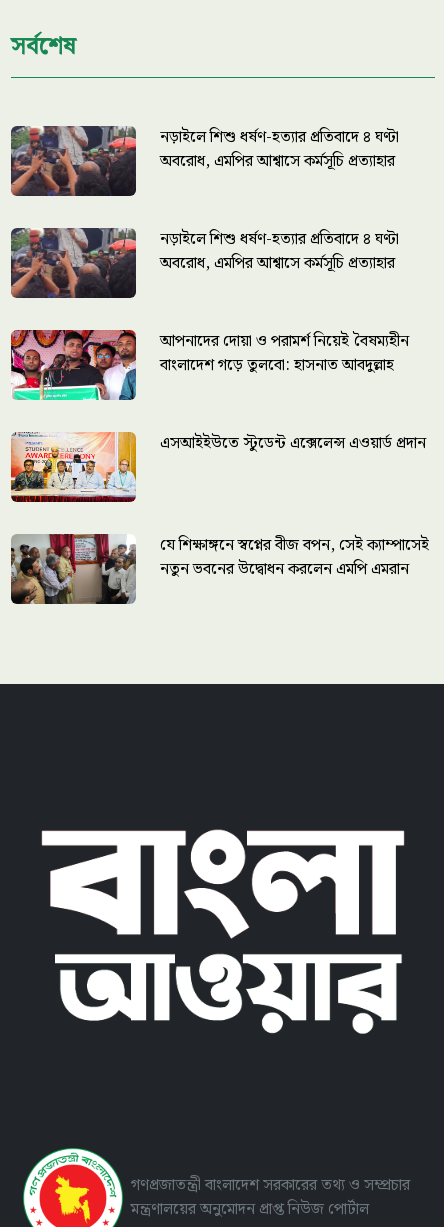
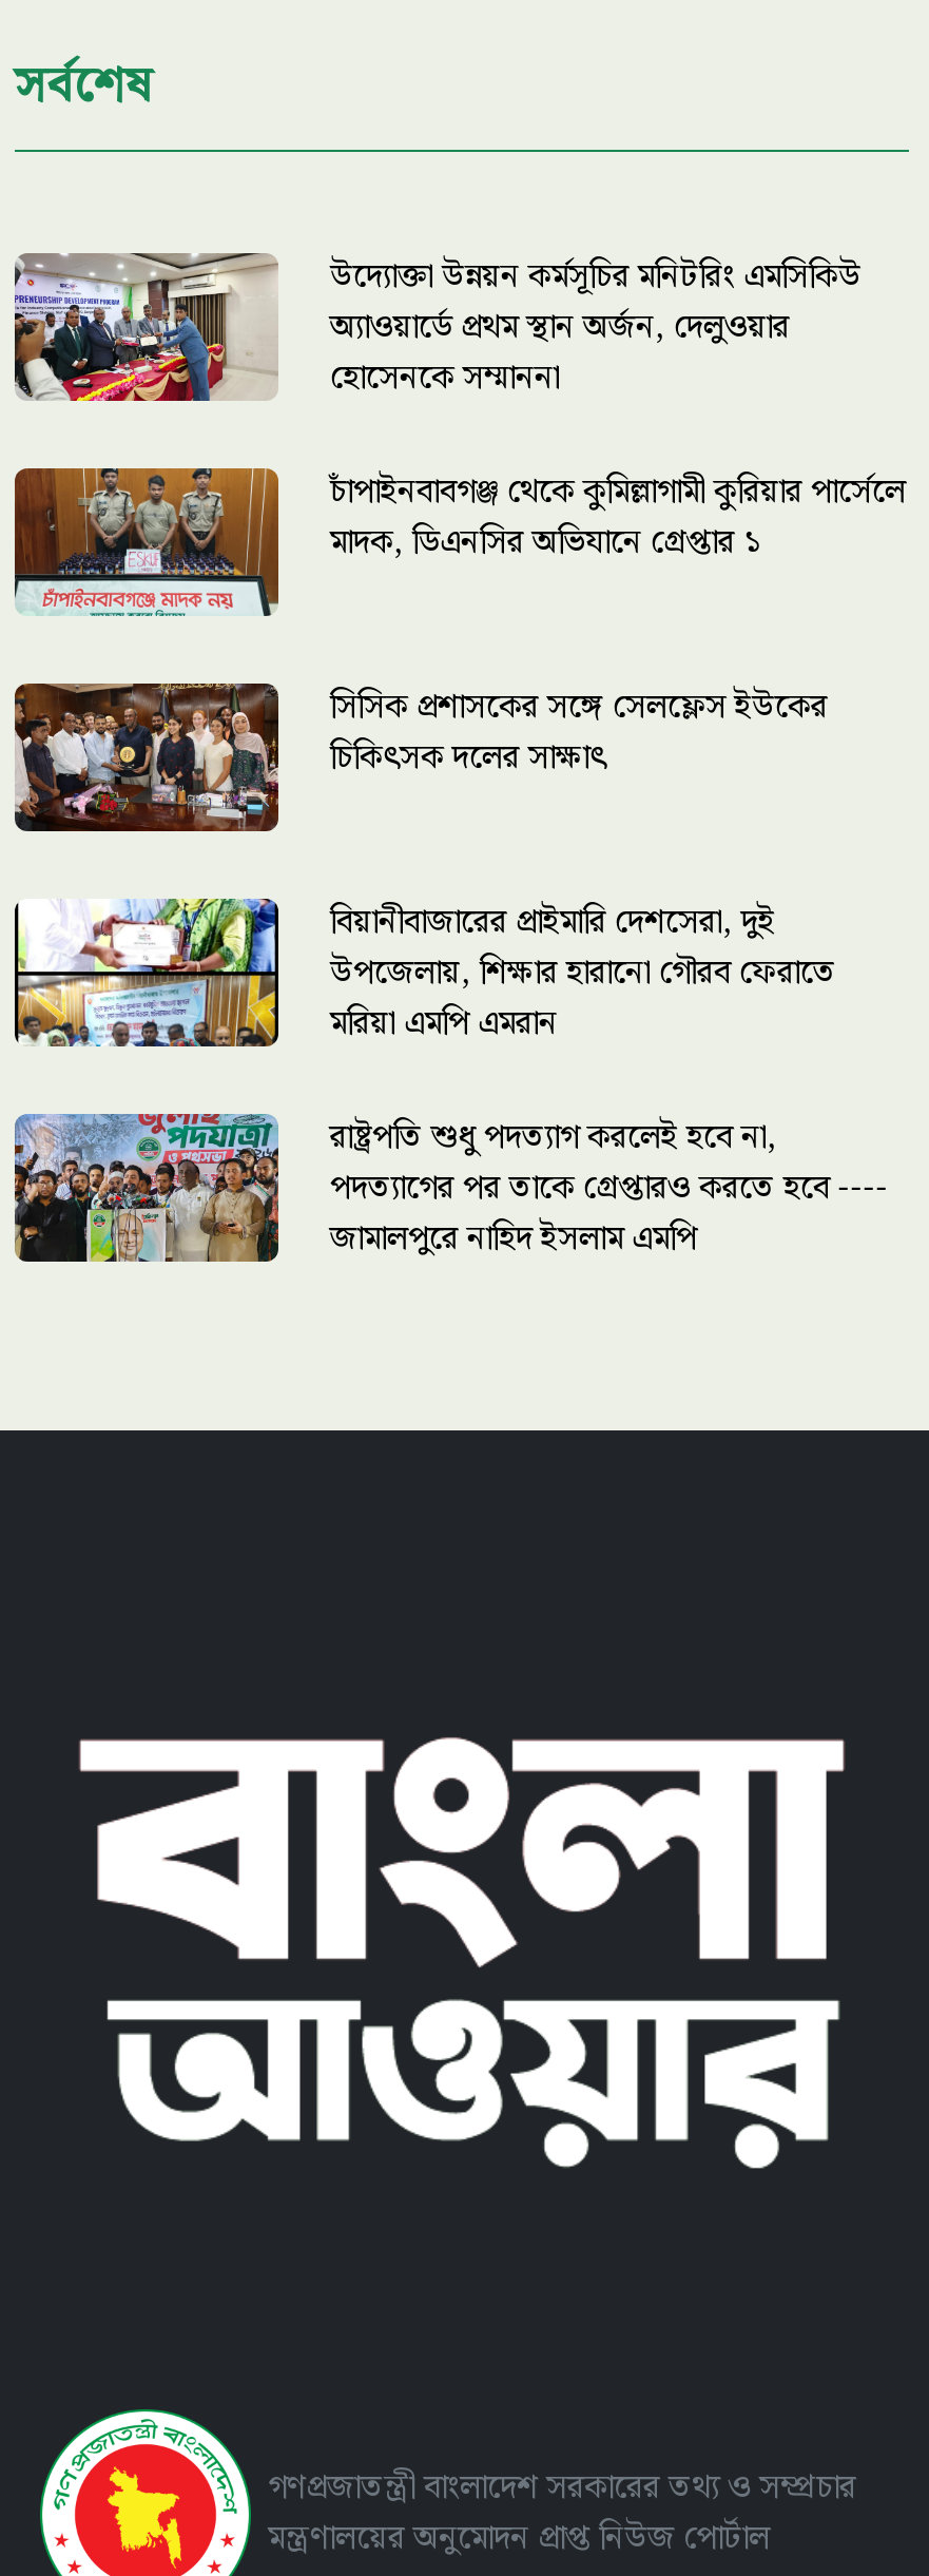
[10,125,399,197] [image] | নড়াইলে শিশু ধর্ষণ-হত্যার প্রতিবাদে ৪ ঘণ্টা | অবরোধ, এমপির আশ্বাসে কর্মসূচি প্রত্যাহার -> [15,251,861,406] [image] | উদ্যোক্তা উন্নয়ন কর্মসূচির মনিটরিং এমসিকিউ | অ্যাওয়ার্ডে প্রথম স্থান অর্জন, দেলুওয়ার | হোসেনকে সম্মাননা
[10,227,399,299] [image] | নড়াইলে শিশু ধর্ষণ-হত্যার প্রতিবাদে ৪ ঘণ্টা | অবরোধ, এমপির আশ্বাসে কর্মসূচি প্রত্যাহার -> [15,466,905,618] [image] | চাঁপাইনবাবগঞ্জ থেকে কুমিল্লাগামী কুরিয়ার পার্সেলে | মাদক, ডিএনসির অভিযানে গ্রেপ্তার ১
[10,329,409,401] [image] | আপনাদের দোয়া ও পরামর্শ নিয়েই বৈষম্যহীন | বাংলাদেশ গড়ে তুলবো: হাসনাত আবদুল্লাহ -> [13,681,827,833] [image] | সিসিক প্রশাসকের সঙ্গে সেলফ্লেস ইউকের | চিকিৎসক দলের সাক্ষাৎ
[10,431,426,503] [image] | এসআইইউতে স্টুডেন্ট এক্সেলেন্স এওয়ার্ড প্রদান -> [13,897,836,1051] [image] | বিয়ানীবাজারের প্রাইমারি দেশসেরা, দুই | উপজেলায়, শিক্ষার হারানো গৌরব ফেরাতে | মরিয়া এমপি এমরান
[10,533,429,605] [image] | যে শিক্ষাঙ্গনে স্বপ্নের বীজ বপন, সেই ক্যাম্পাসেই | নতুন ভবনের উদ্বোধন করলেন এমপি এমরান -> [15,1112,889,1266] [image] | রাষ্ট্রপতি শুধু পদত্যাগ করলেই হবে না, | পদত্যাগের পর তাকে গ্রেপ্তারও করতে হবে ---- | জামালপুরে নাহিদ ইসলাম এমপি

